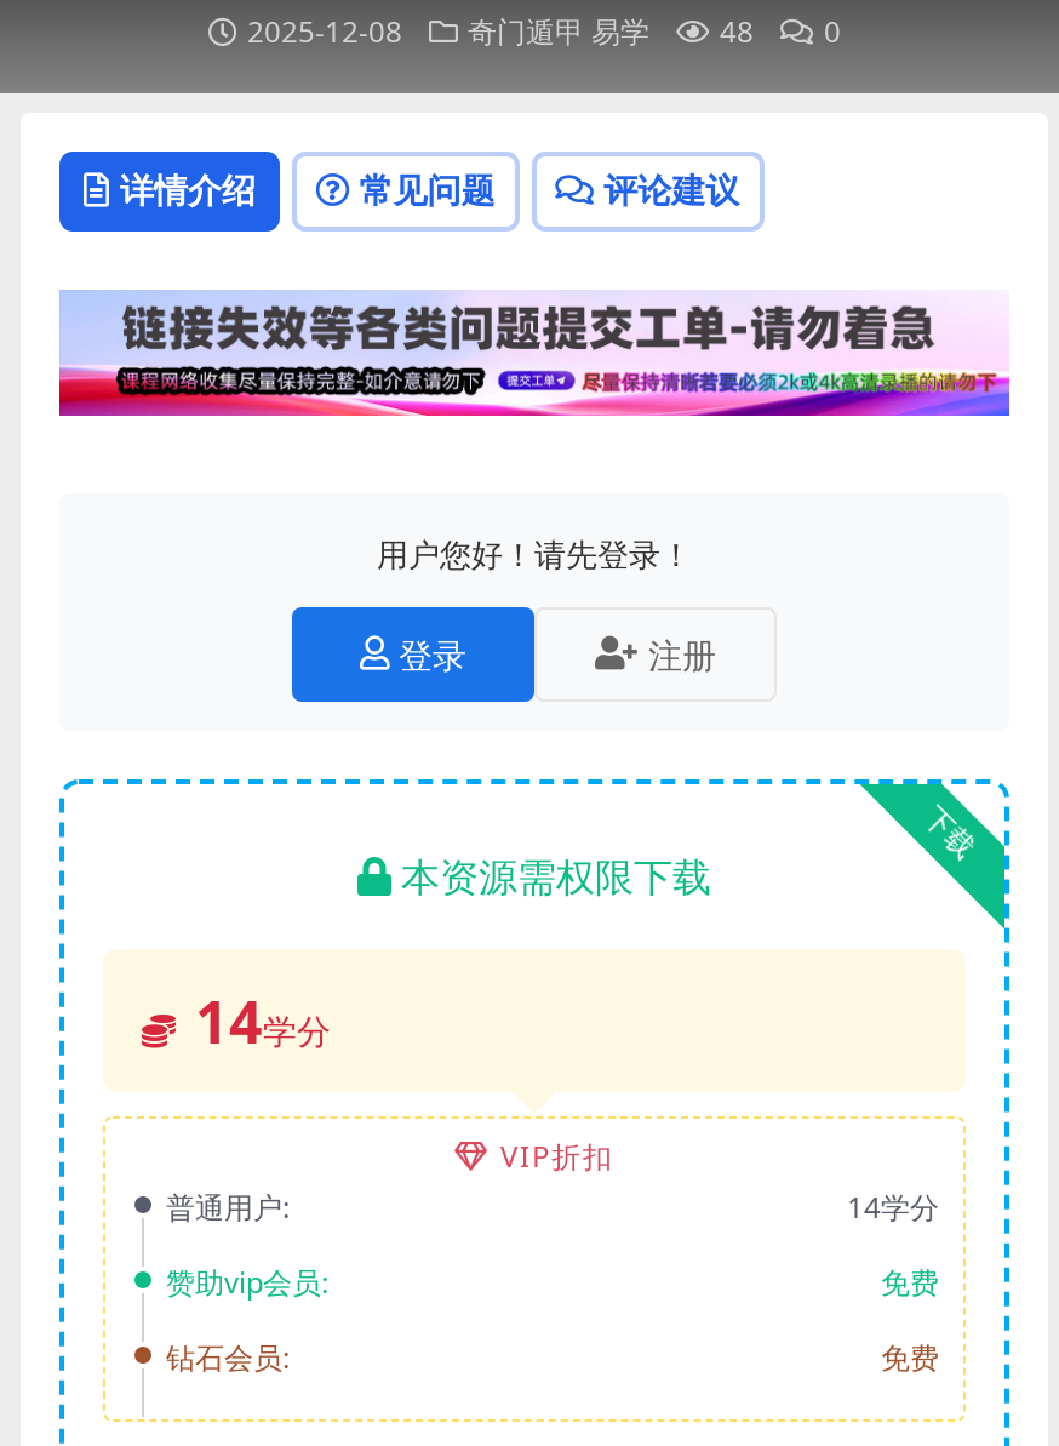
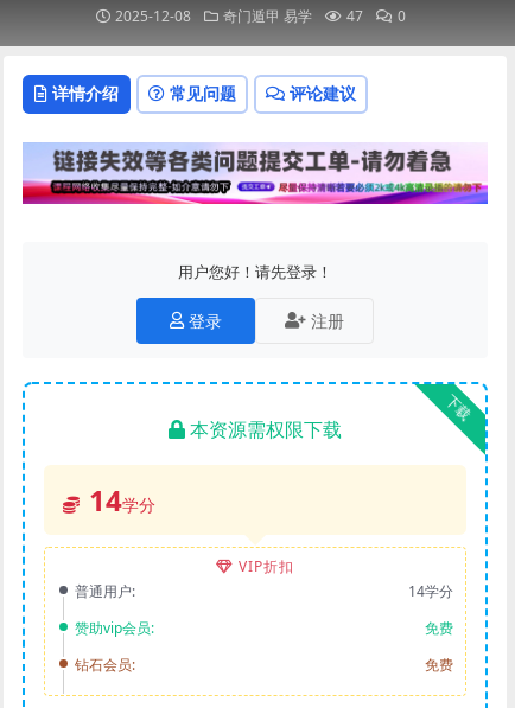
[247,11,841,52] 2025-12-08 奇门遁甲 易学 48 0 -> [115,6,405,26] 2025-12-08 奇门遁甲 易学 47 0

